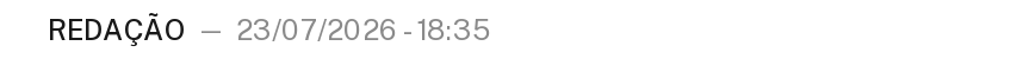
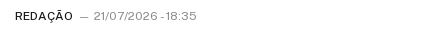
[48,13,491,46] REDAÇÃO 23/07/2026 - 18:35 -> [15,9,197,23] REDAÇÃO 21/07/2026 - 18:35

